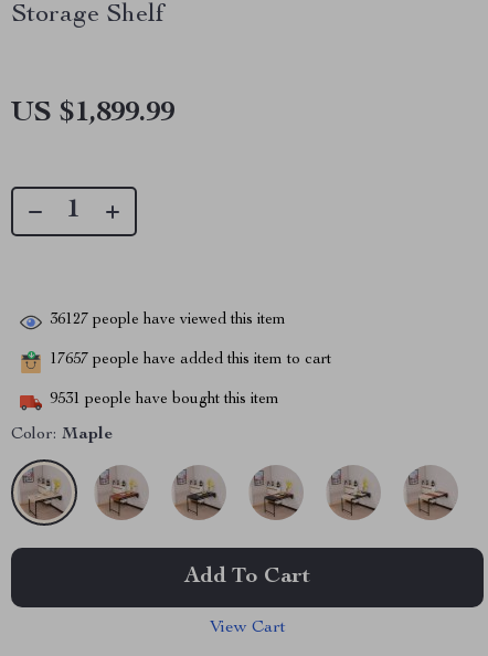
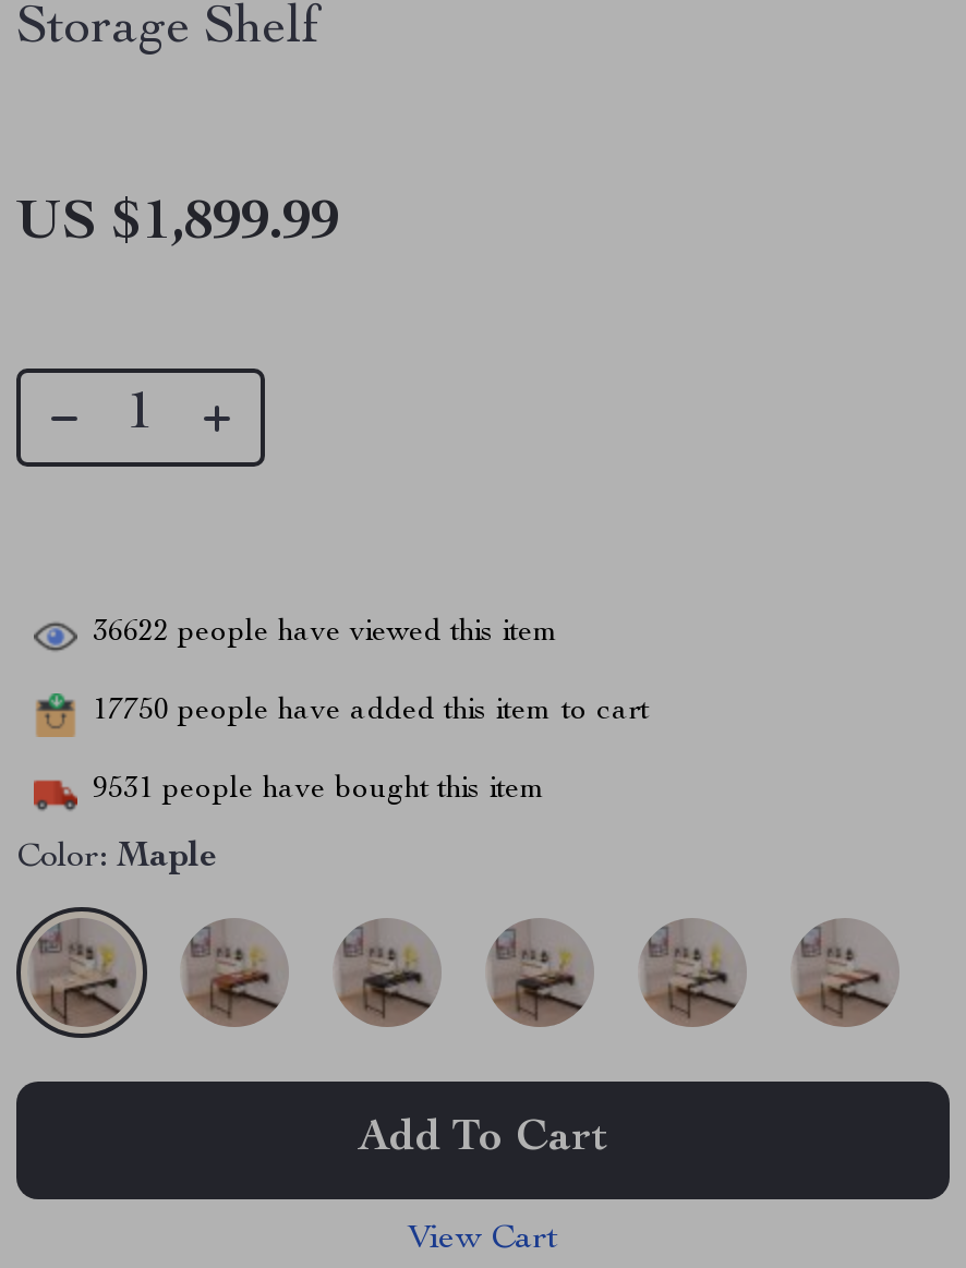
[50,313,286,328] 36127 people have viewed this item -> [93,618,559,648] 36622 people have viewed this item
[50,353,331,368] 17657 people have added this item to cart -> [93,696,649,727] 17750 people have added this item to cart

